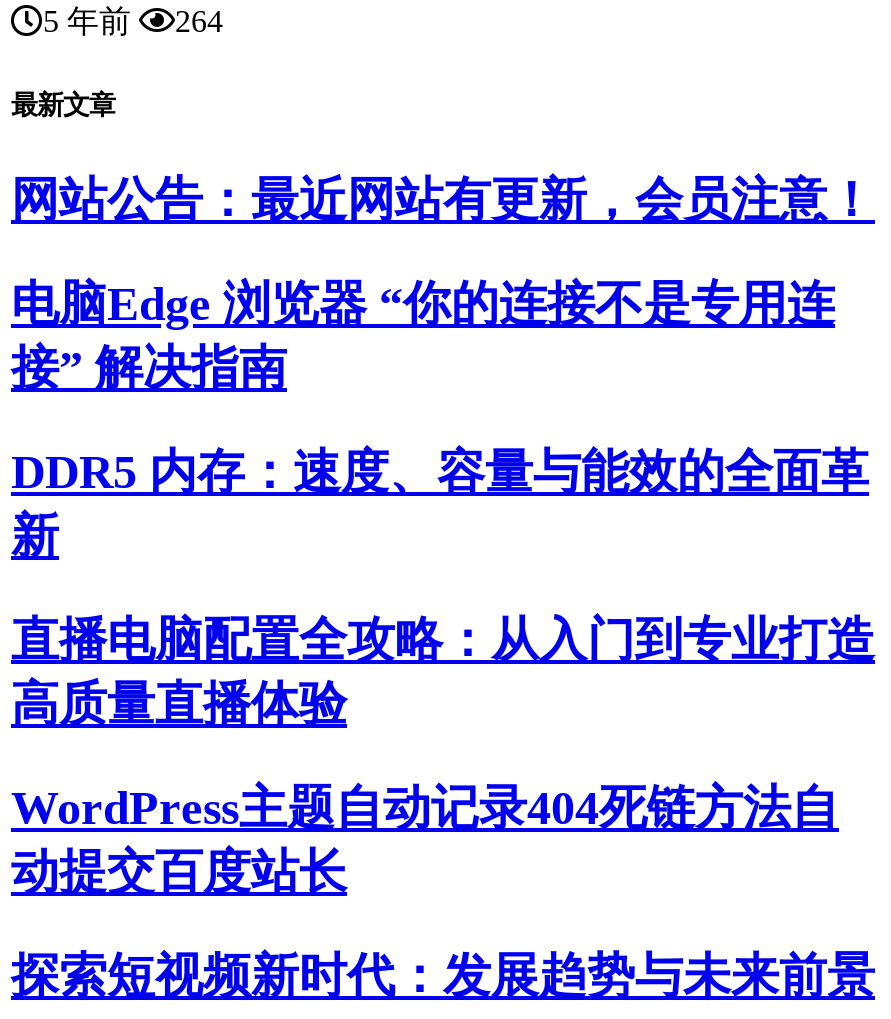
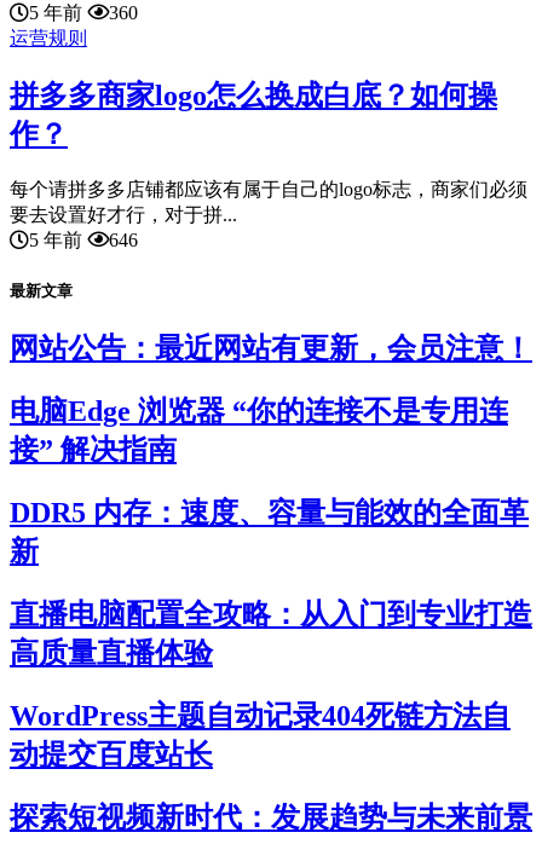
[175,4,223,38] 264 -> [10,2,527,250] 360 | 运营规则 | 拼多多商家logo怎么换成白底？如何操 | 作？ | 每个请拼多多店铺都应该有属于自己的logo标志，商家们必须 | 要去设置好才行，对于拼... | 5 年前 | 646

